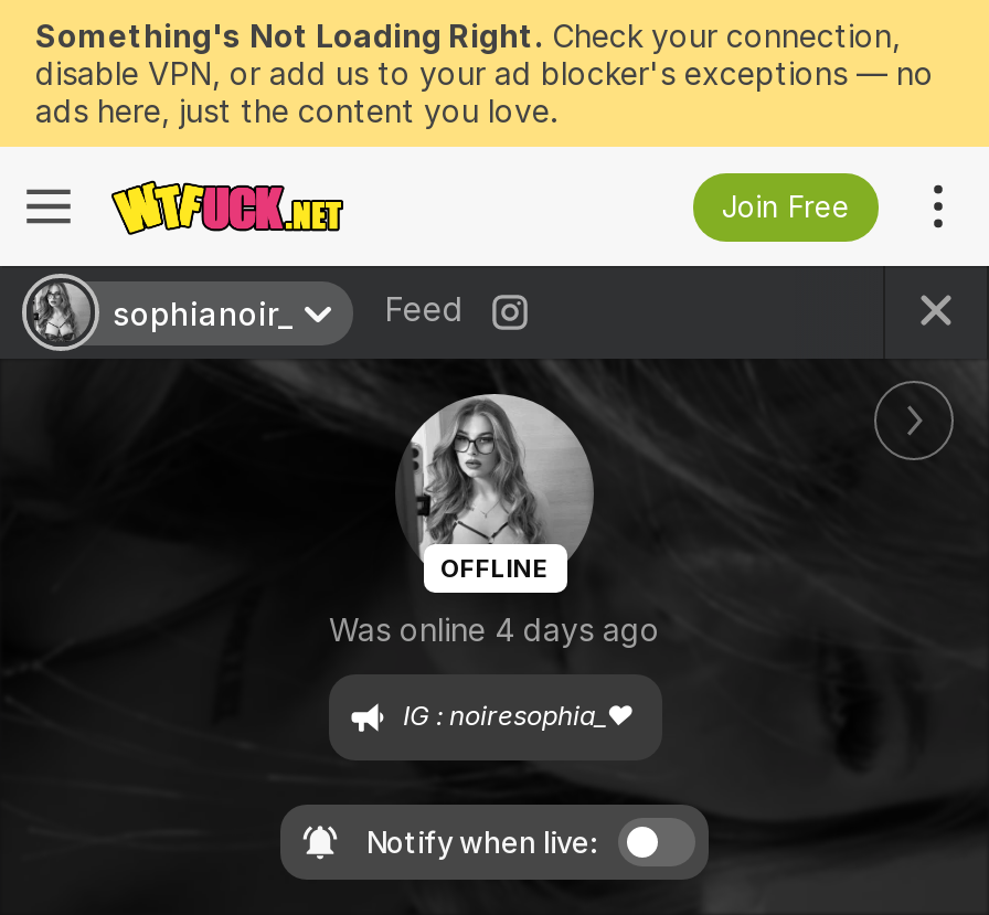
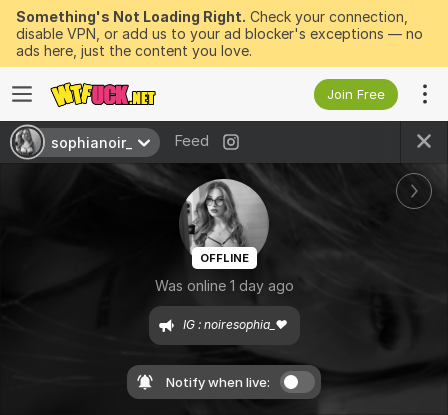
[329,611,660,649] Was online 4 days ago -> [154,277,293,294] Was online 1 day ago

